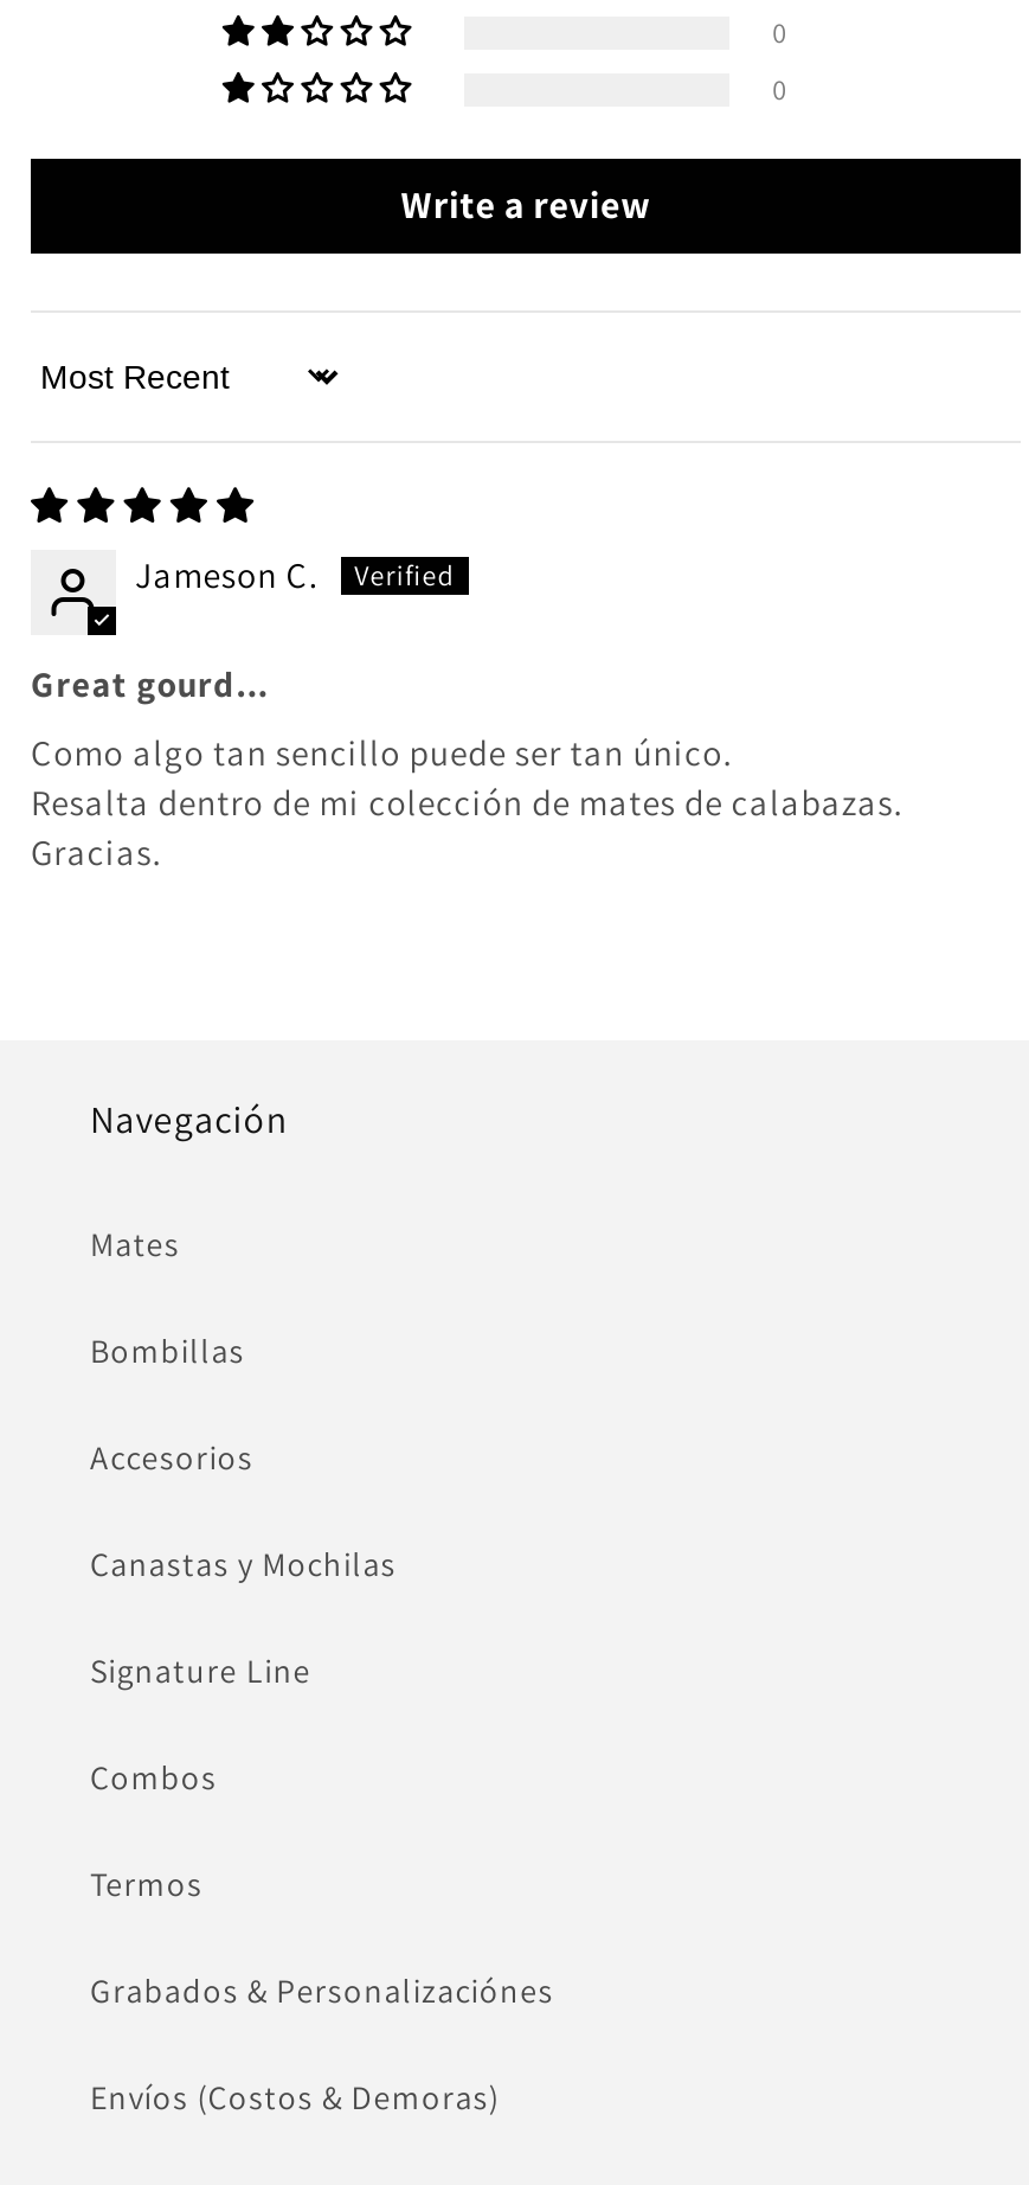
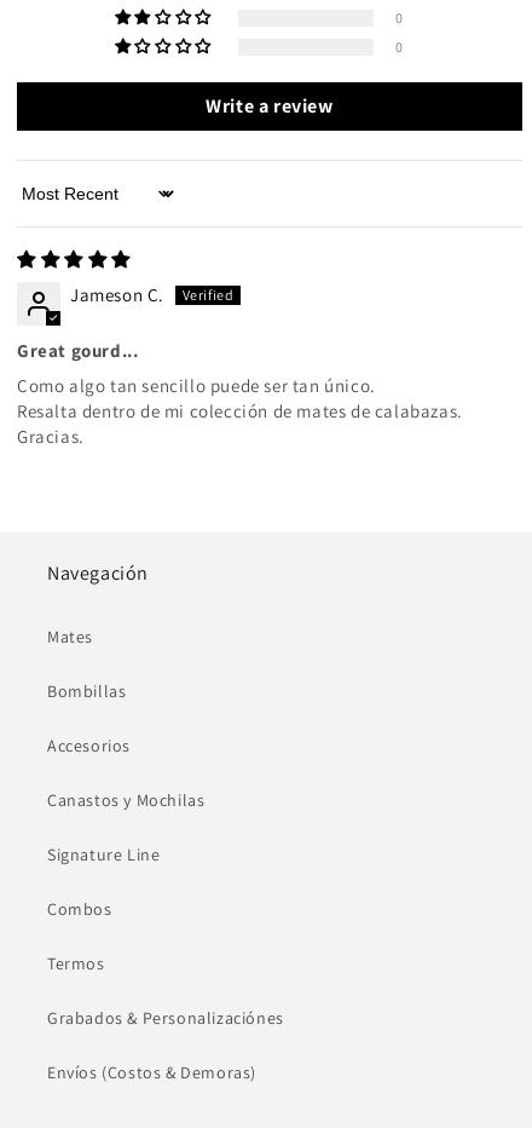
[90,1542,396,1585] Canastas y Mochilas -> [47,790,205,811] Canastos y Mochilas

